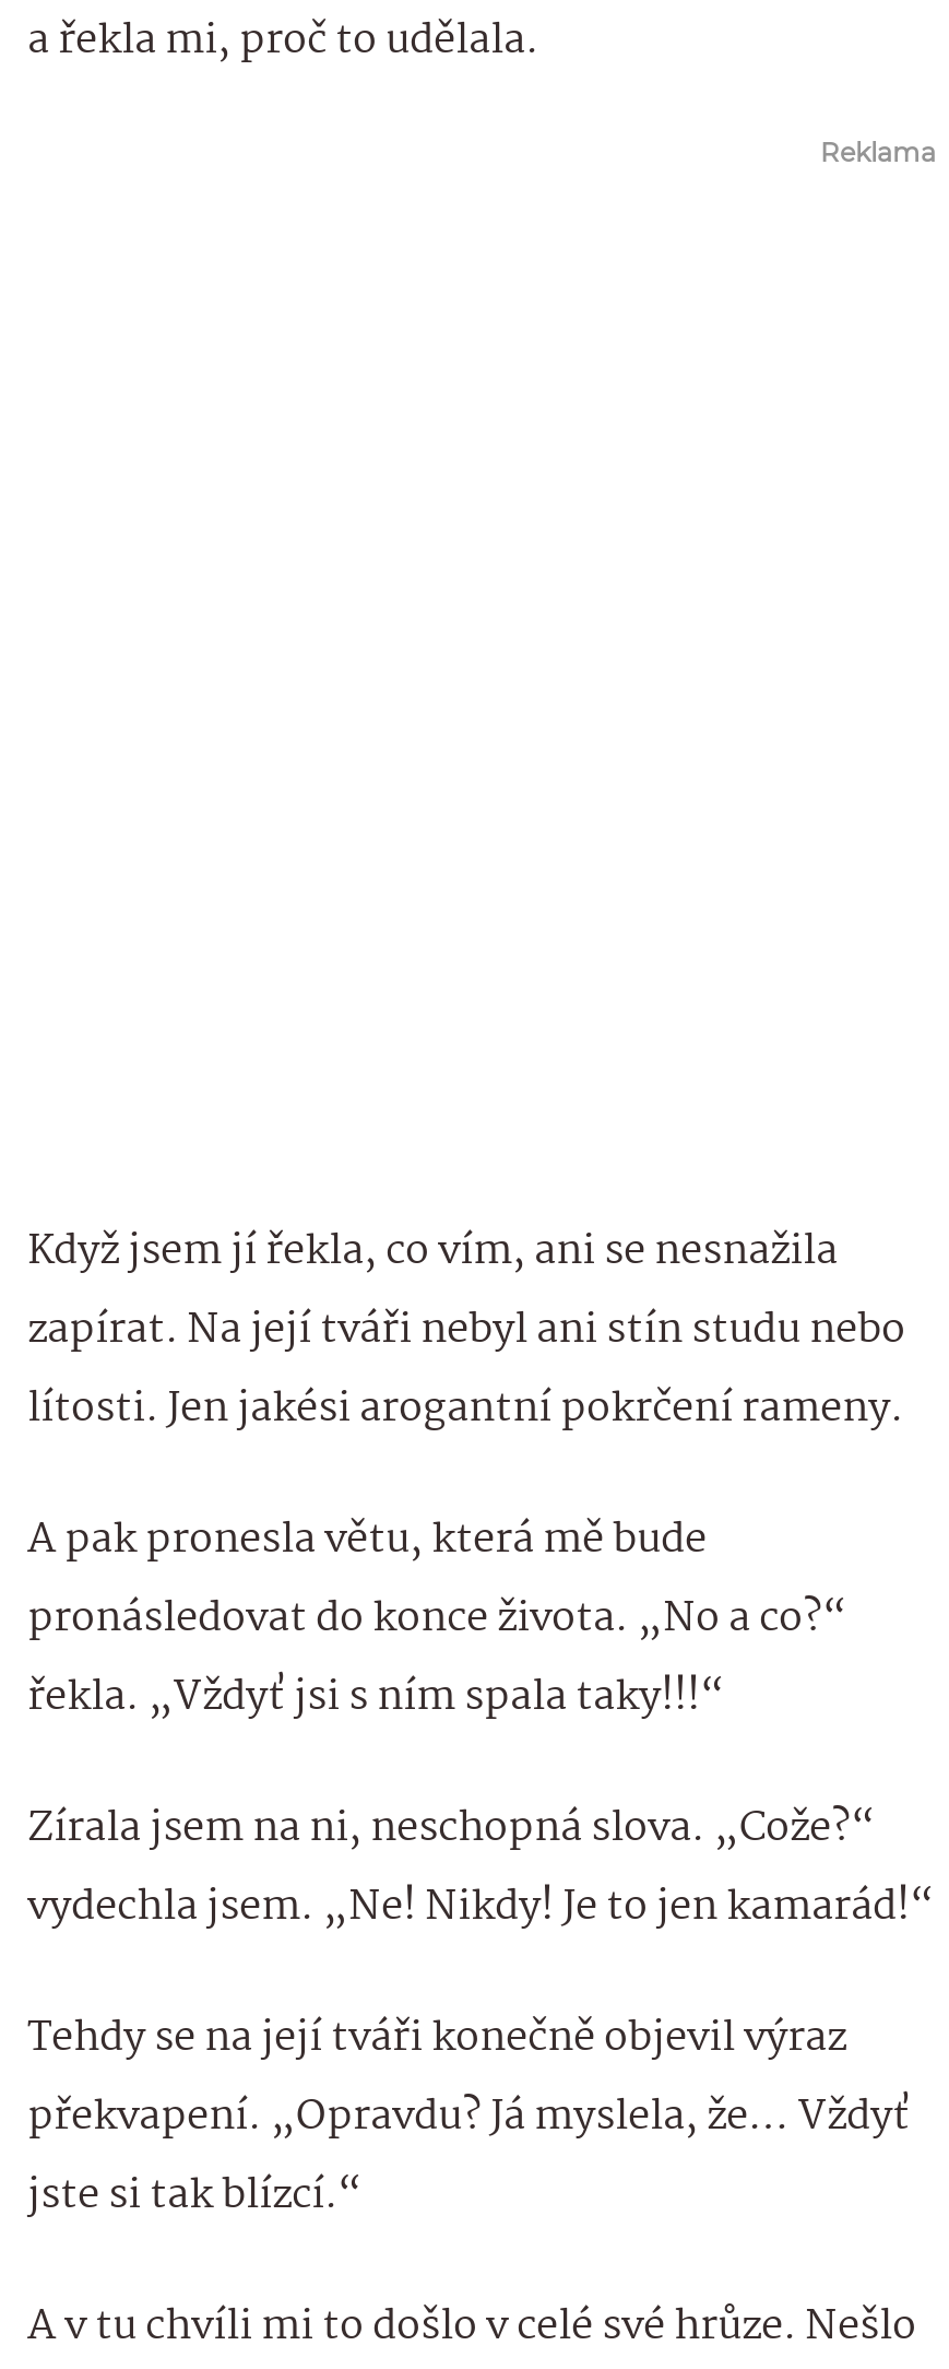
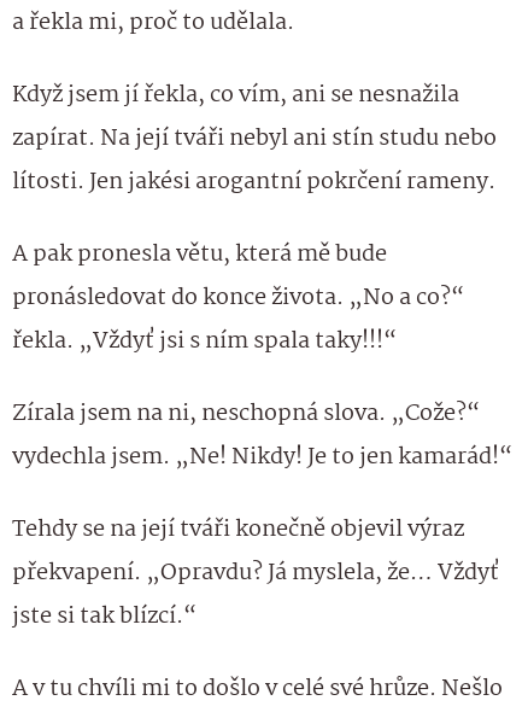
[820,135,936,168] Reklama -> none

